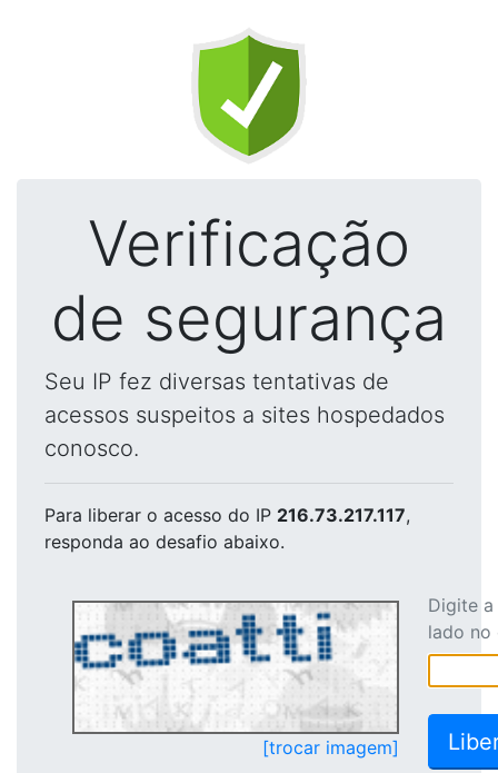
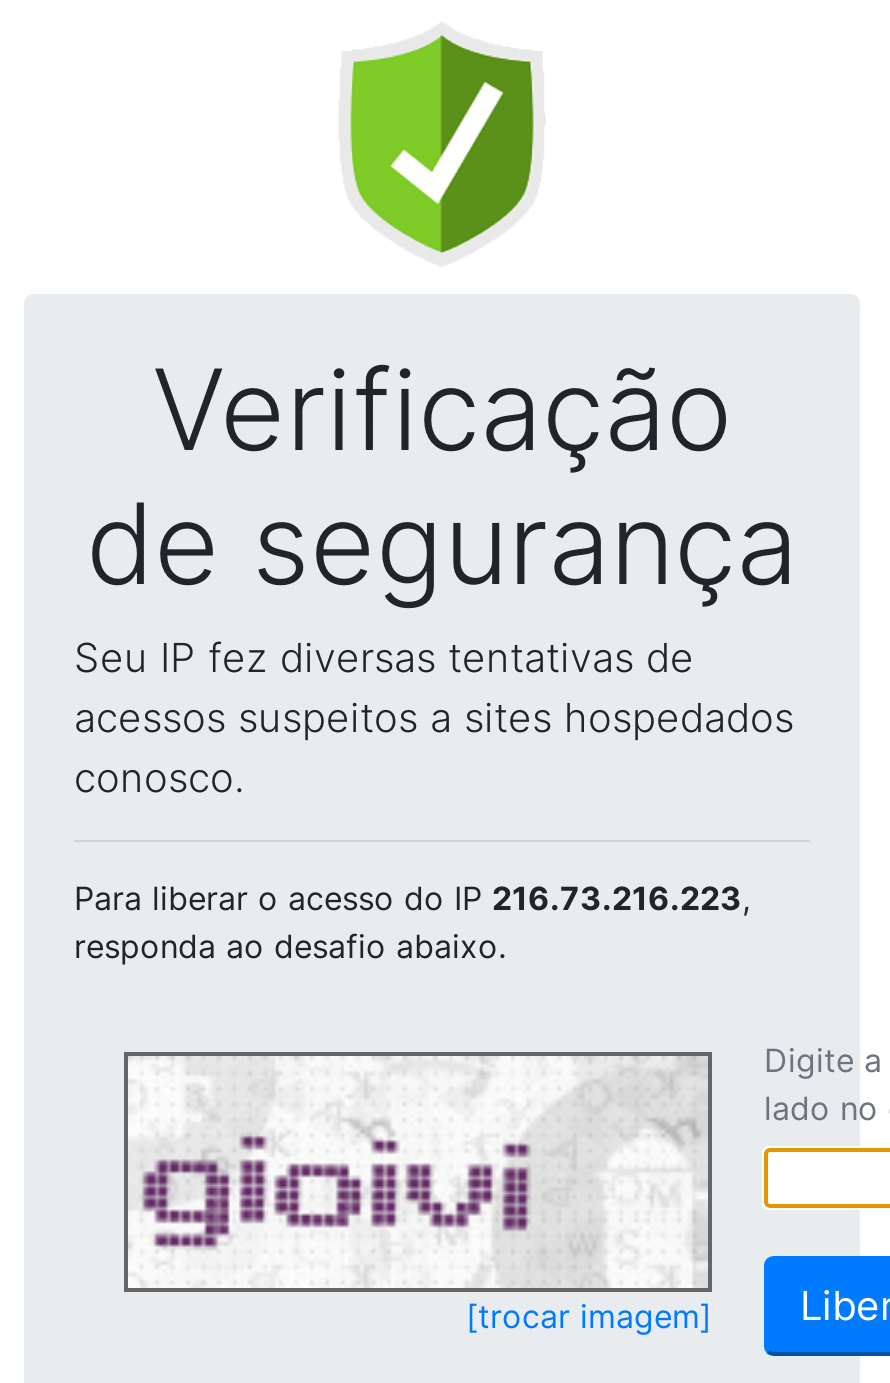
[44,504,410,526] Para liberar o acesso do IP 216.73.217.117, -> [74,878,750,918] Para liberar o acesso do IP 216.73.216.223,
[73,605,395,730] [image] -> [128,1060,702,1286] [image]

